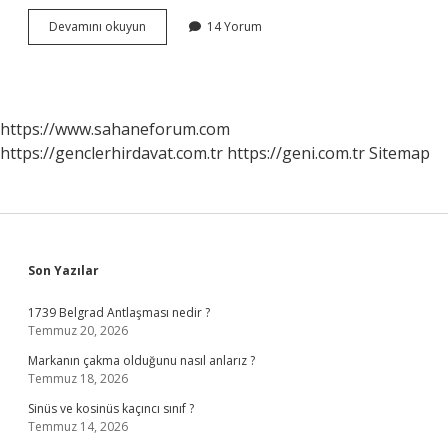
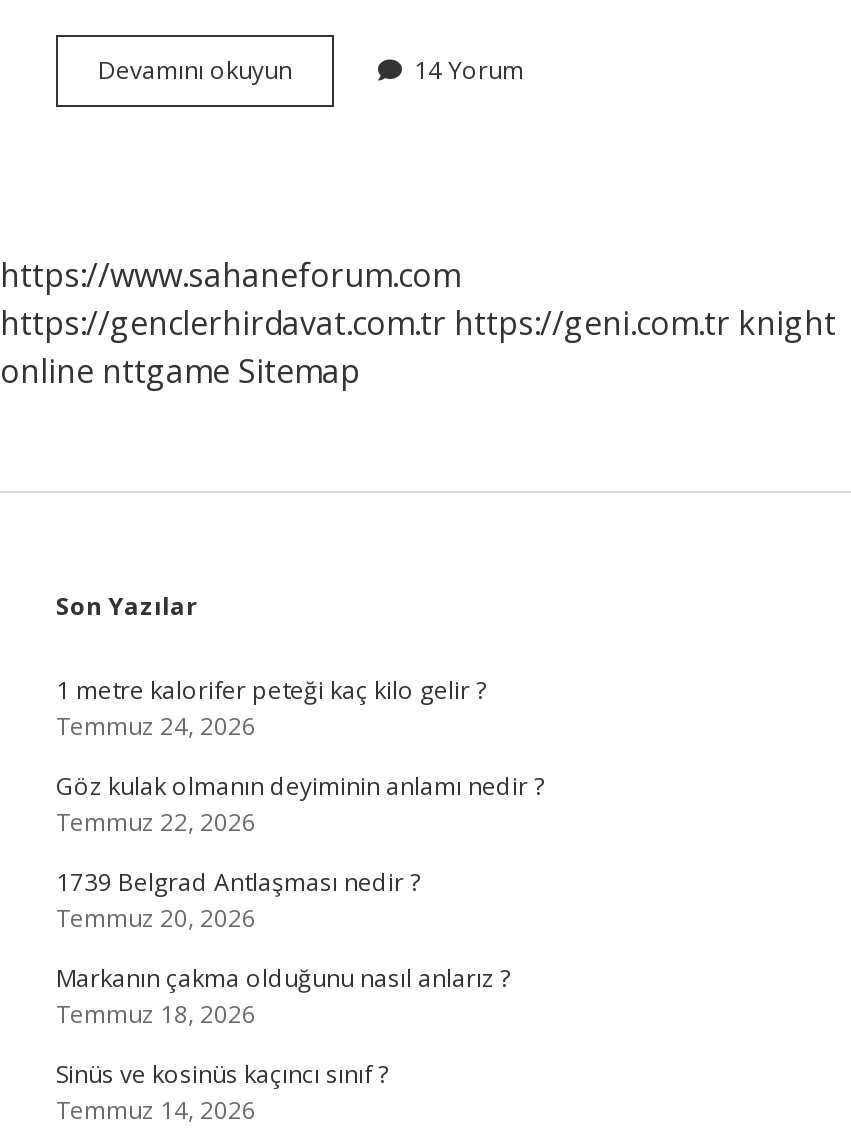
[0,142,430,164] https://genclerhirdavat.com.tr https://geni.com.tr Sitemap -> [0,301,836,393] https://genclerhirdavat.com.tr https://geni.com.tr knight | online nttgame Sitemap
none -> [56,673,544,839] 1 metre kalorifer peteği kaç kilo gelir ? | Temmuz 24, 2026 | Göz kulak olmanın deyiminin anlamı nedir ? | Temmuz 22, 2026

